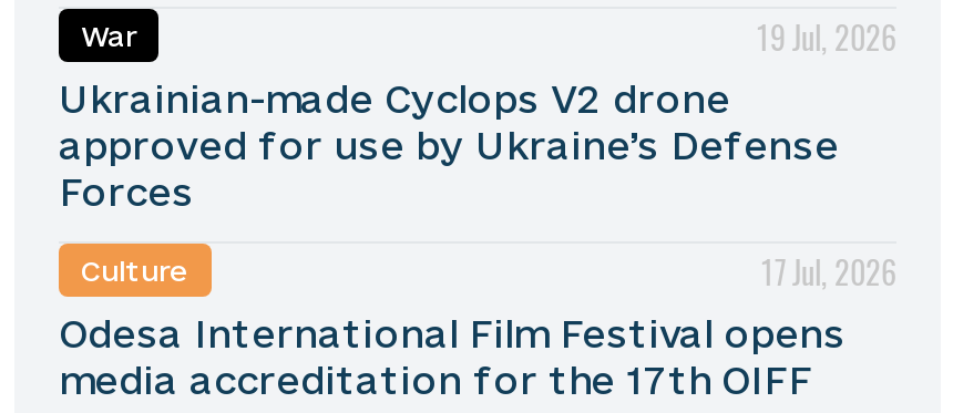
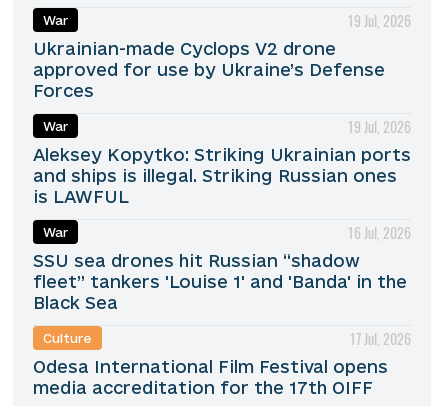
none -> [33,116,411,312] War | 19 Jul, 2026 | Aleksey Kopytko: Striking Ukrainian ports | and ships is illegal. Striking Russian ones | is LAWFUL | War | 16 Jul, 2026 | SSU sea drones hit Russian “shadow | fleet” tankers 'Louise 1' and 'Banda' in the | Black Sea

